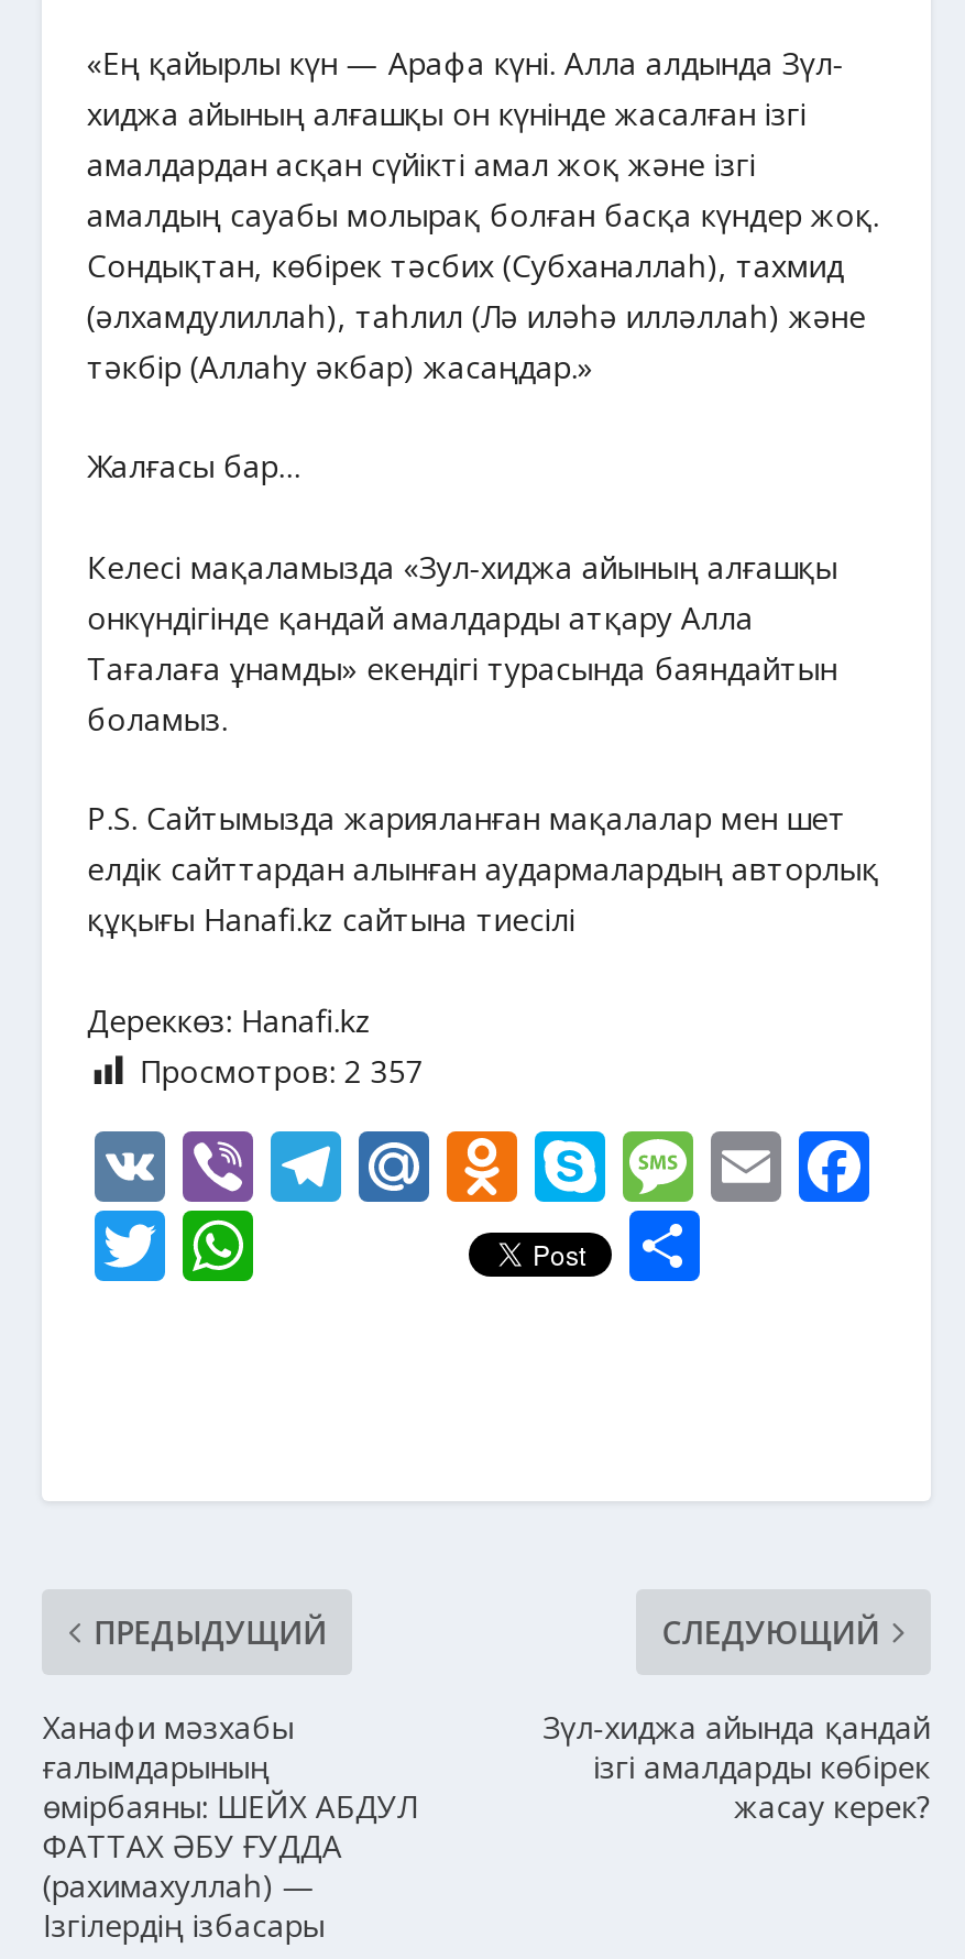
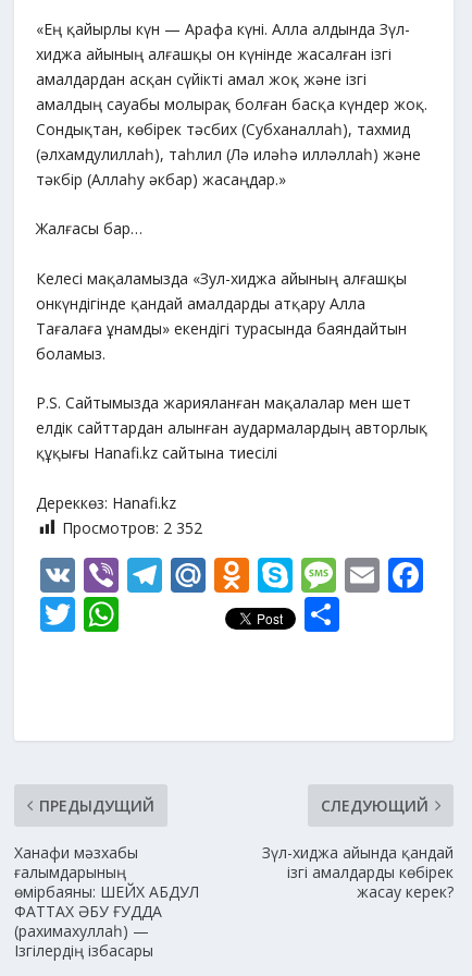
[140,1049,423,1091] Просмотров: 2 357 -> [62,517,203,538] Просмотров: 2 352

